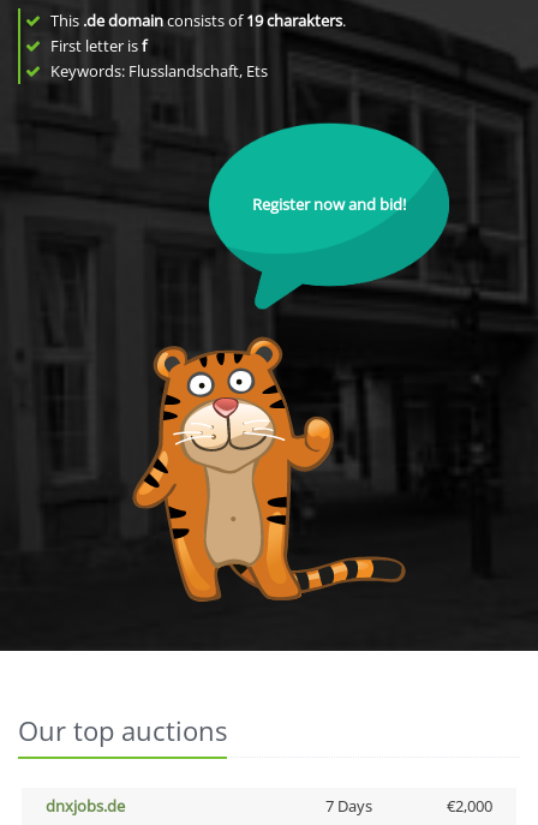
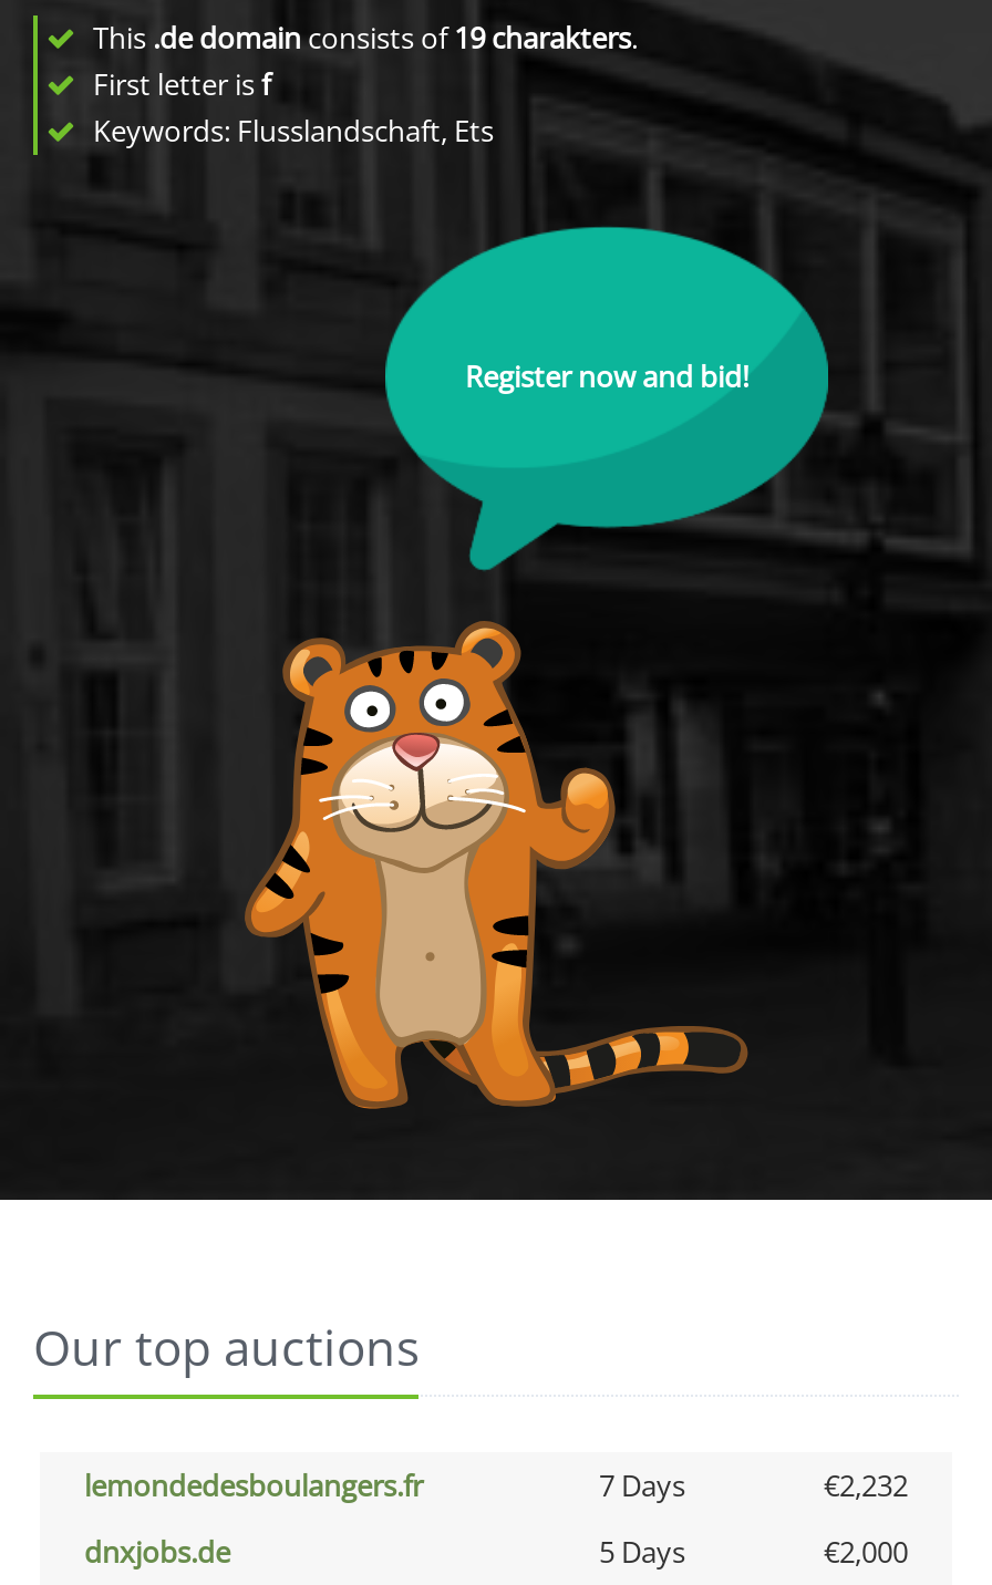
none -> [84,1465,908,1505] lemondedesboulangers.fr | 7 Days | €2,232
[325,795,372,817] 7 Days -> [599,1532,685,1572] 5 Days

